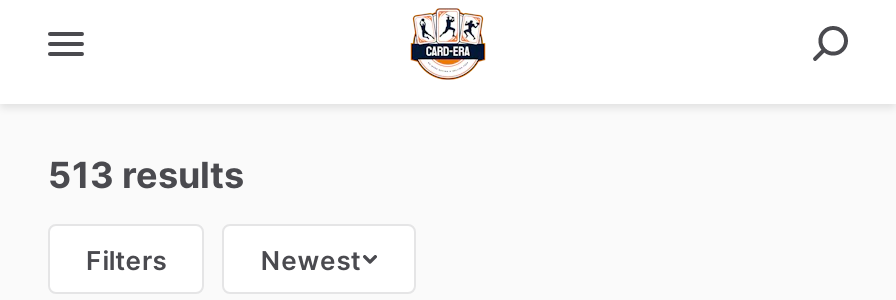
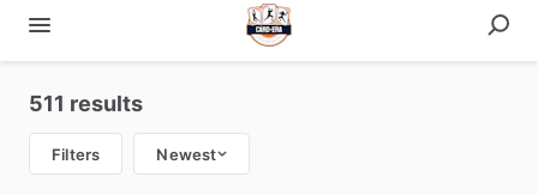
[48,154,244,196] 513 results -> [29,91,143,116] 511 results

